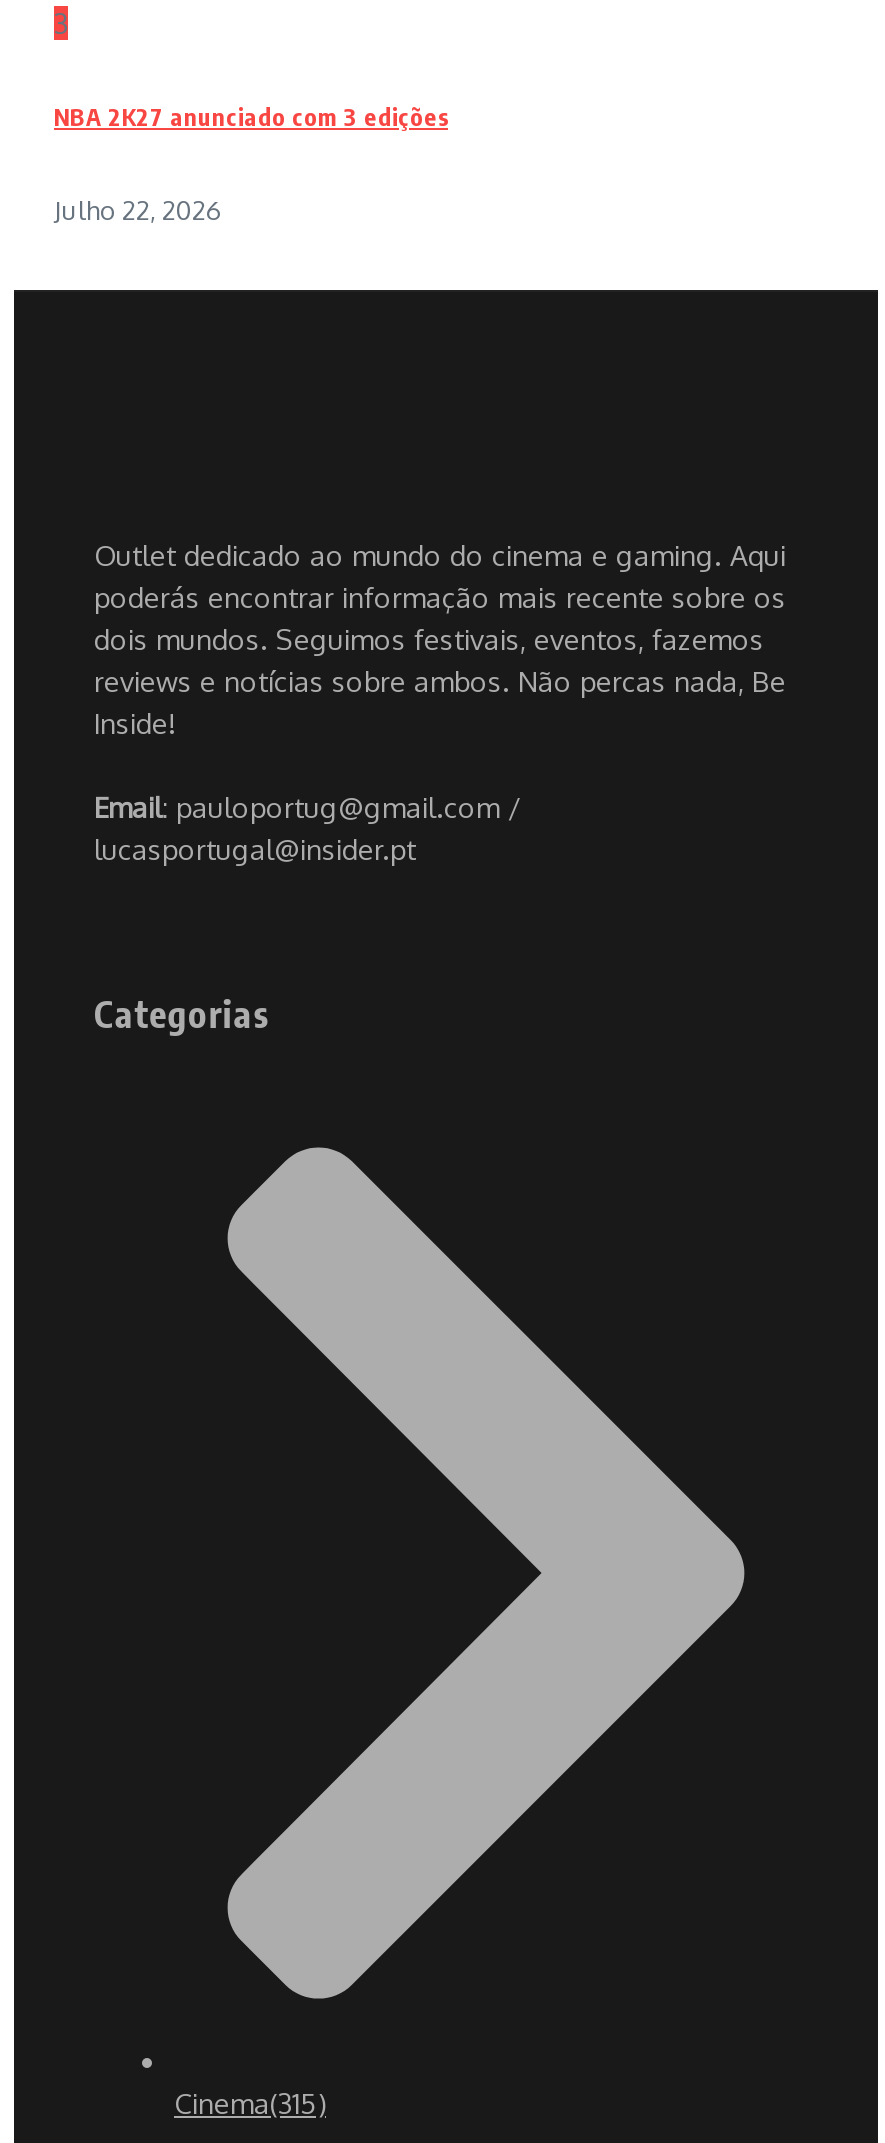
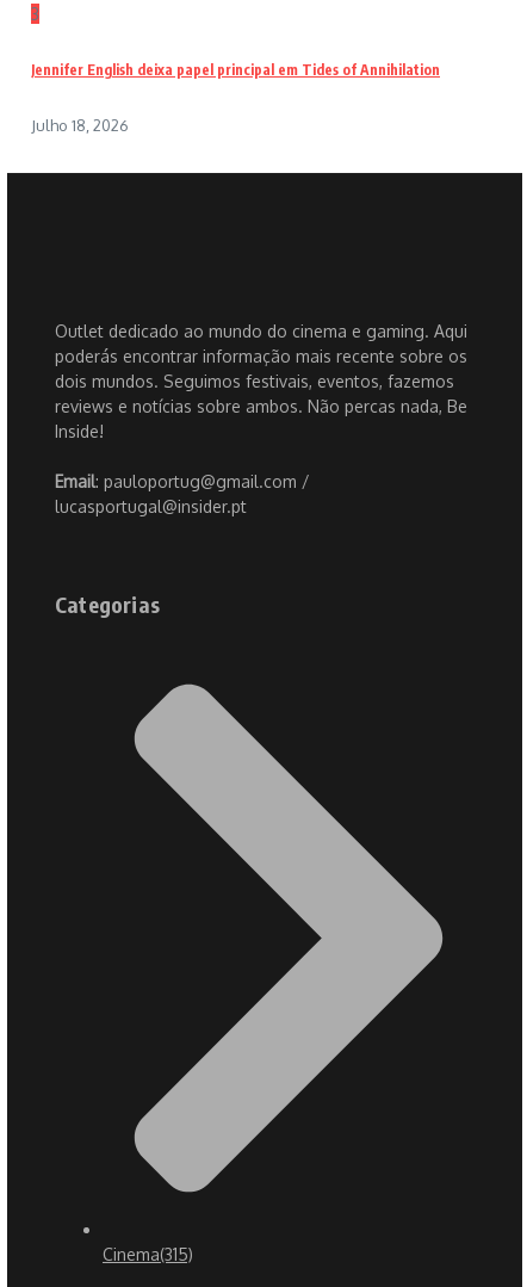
[54,103,448,133] NBA 2K27 anunciado com 3 edições -> [31,61,440,79] Jennifer English deixa papel principal em Tides of Annihilation
[54,194,222,226] Julho 22, 2026 -> [31,116,129,135] Julho 18, 2026

